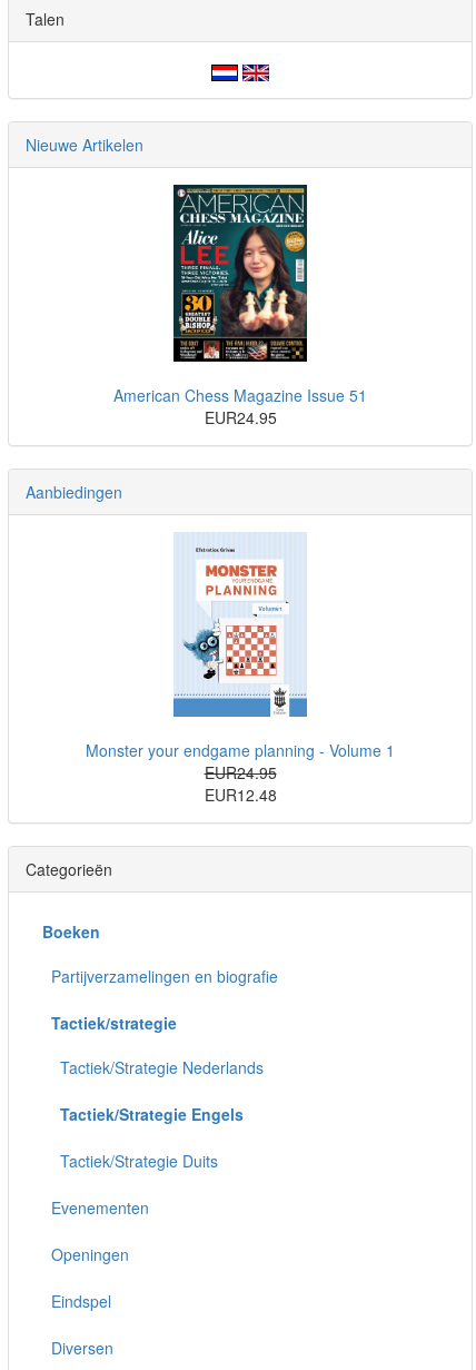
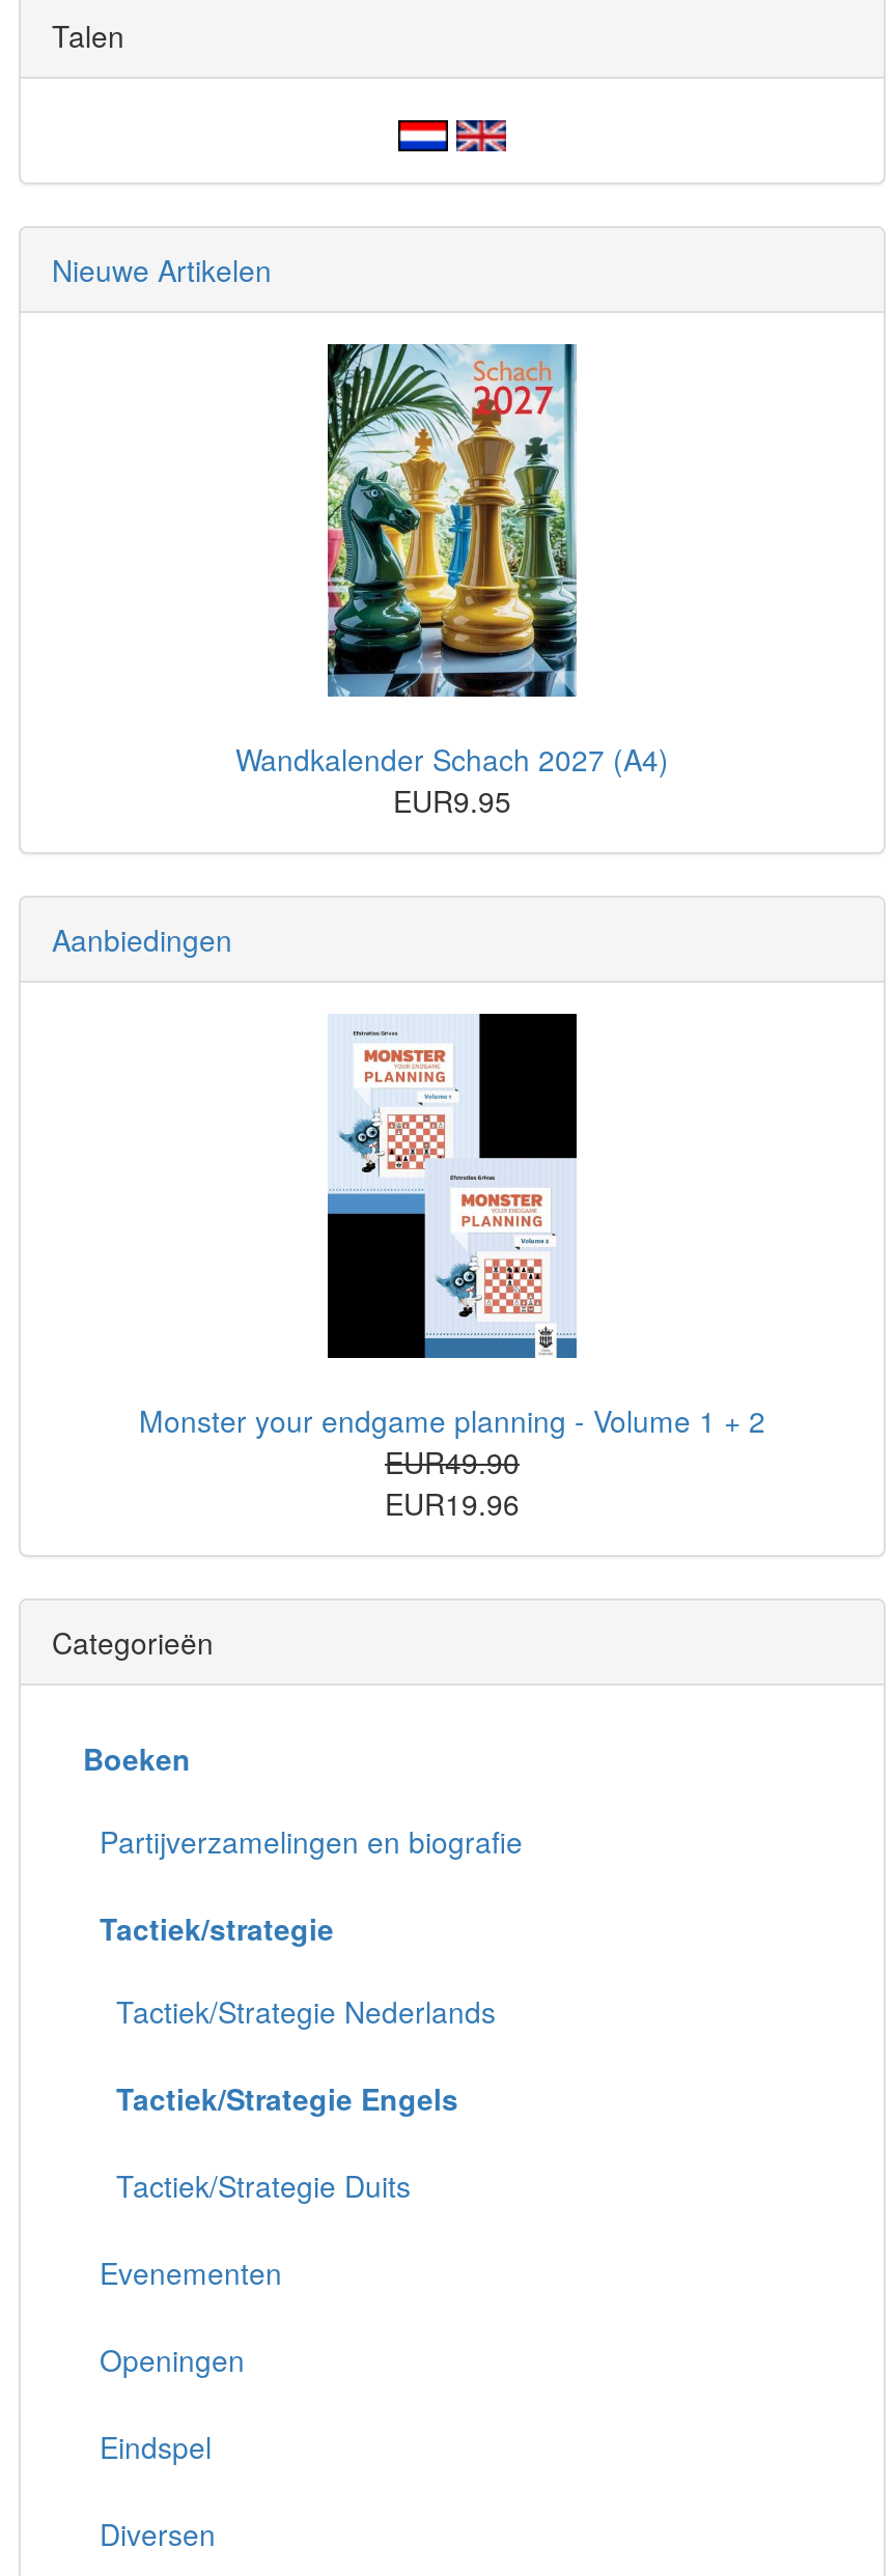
[113,184,367,428] [image] | American Chess Magazine Issue 51 | EUR24.95 -> [235,344,669,821] [image] | Wandkalender Schach 2027 (A4) | EUR9.95
[86,532,395,805] [image] | Monster your endgame planning - Volume 1 | EUR24.95 | EUR12.48 -> [139,1012,765,1524] [image] | Monster your endgame planning - Volume 1 + 2 | EUR49.90 | EUR19.96

